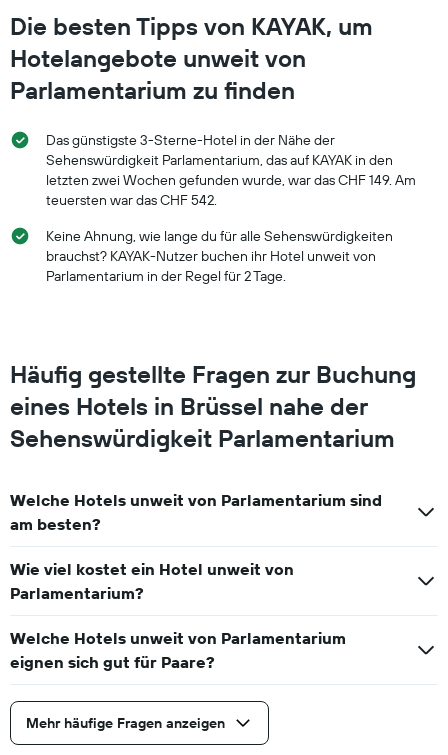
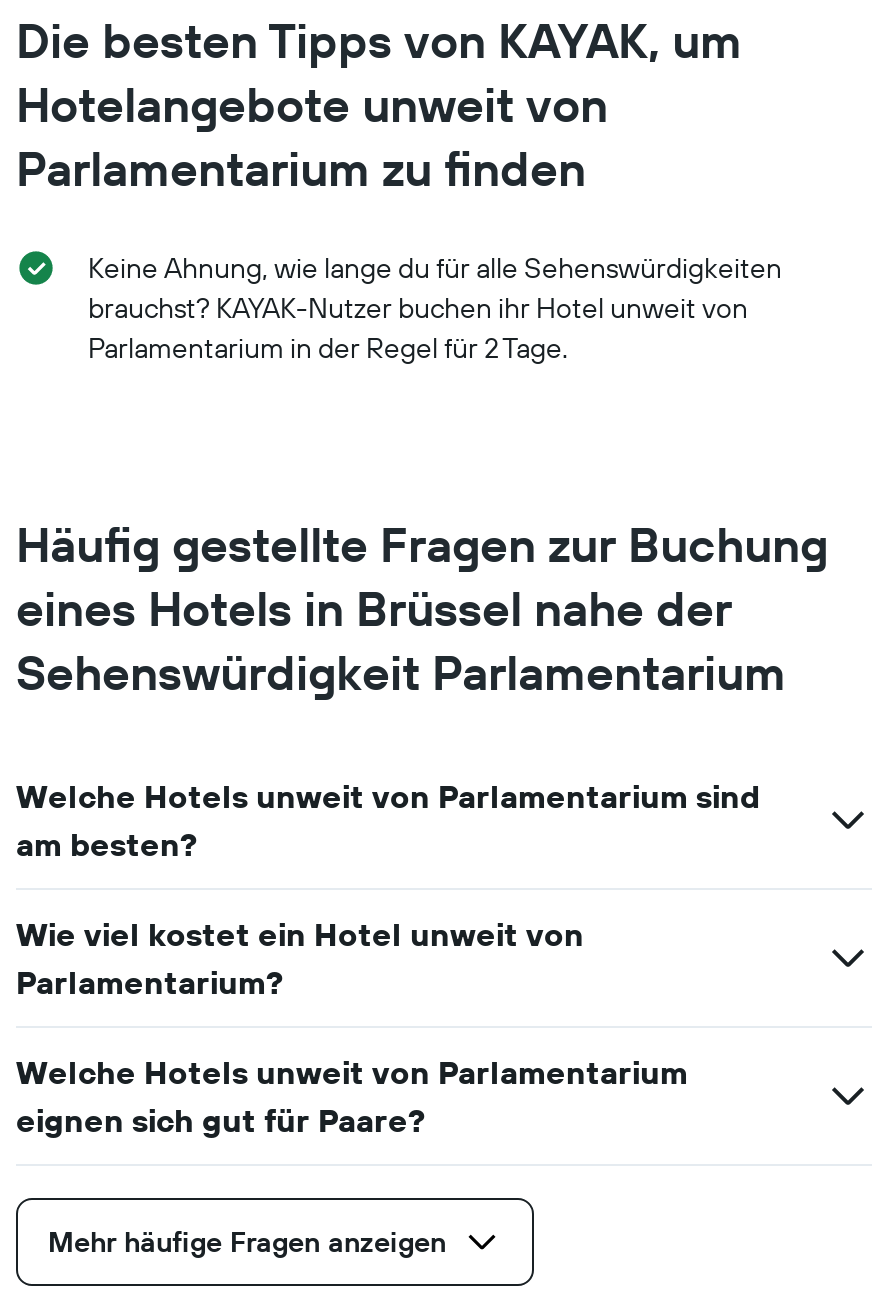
[46,131,416,209] Das günstigste 3-Sterne-Hotel in der Nähe der | Sehenswürdigkeit Parlamentarium, das auf KAYAK in den | letzten zwei Wochen gefunden wurde, war das CHF 149. Am | teuersten war das CHF 542. -> none

